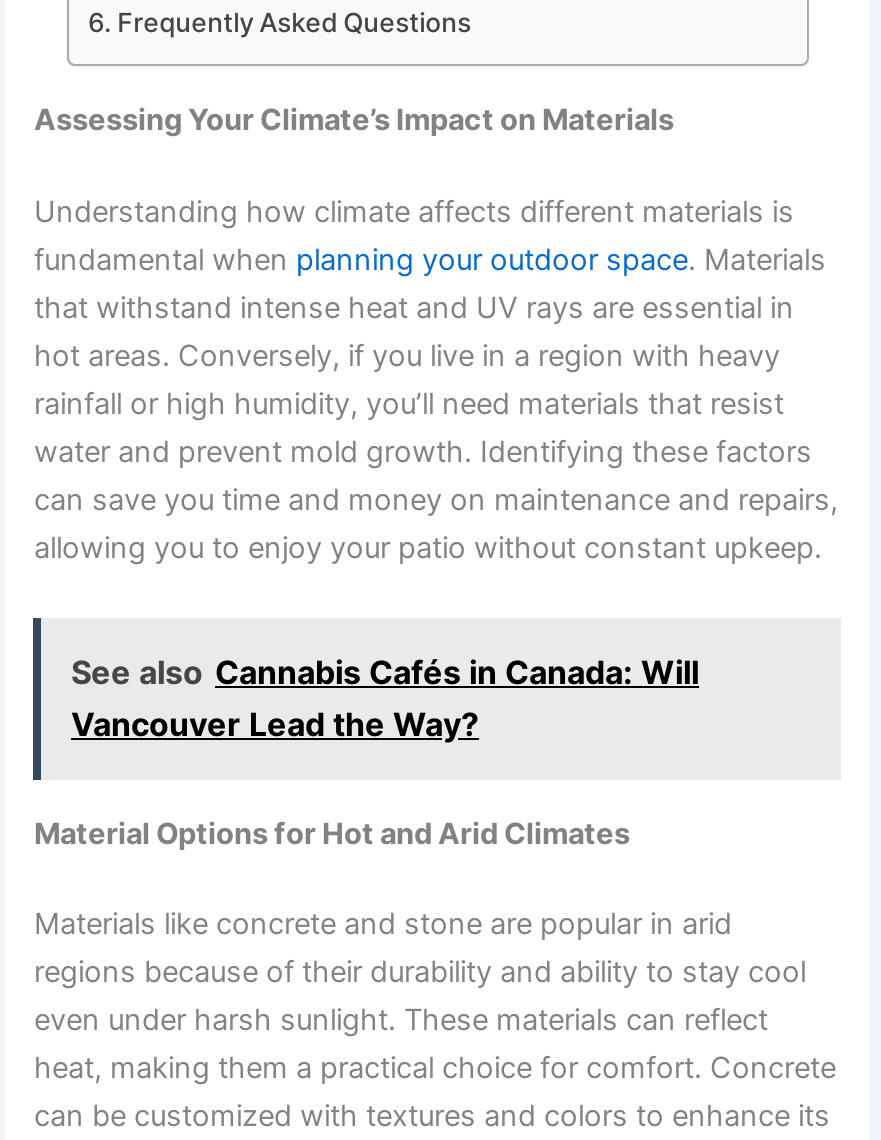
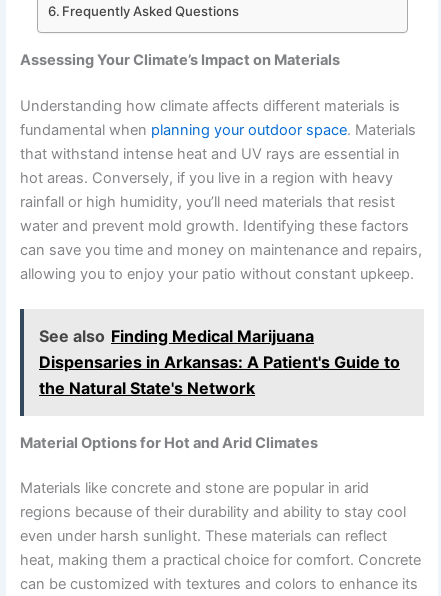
[71,653,699,745] See also Cannabis Cafés in Canada: Will | Vancouver Lead the Way? -> [39,326,400,398] See also Finding Medical Marijuana | Dispensaries in Arkansas: A Patient's Guide to | the Natural State's Network

